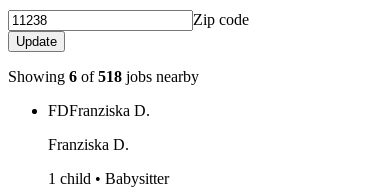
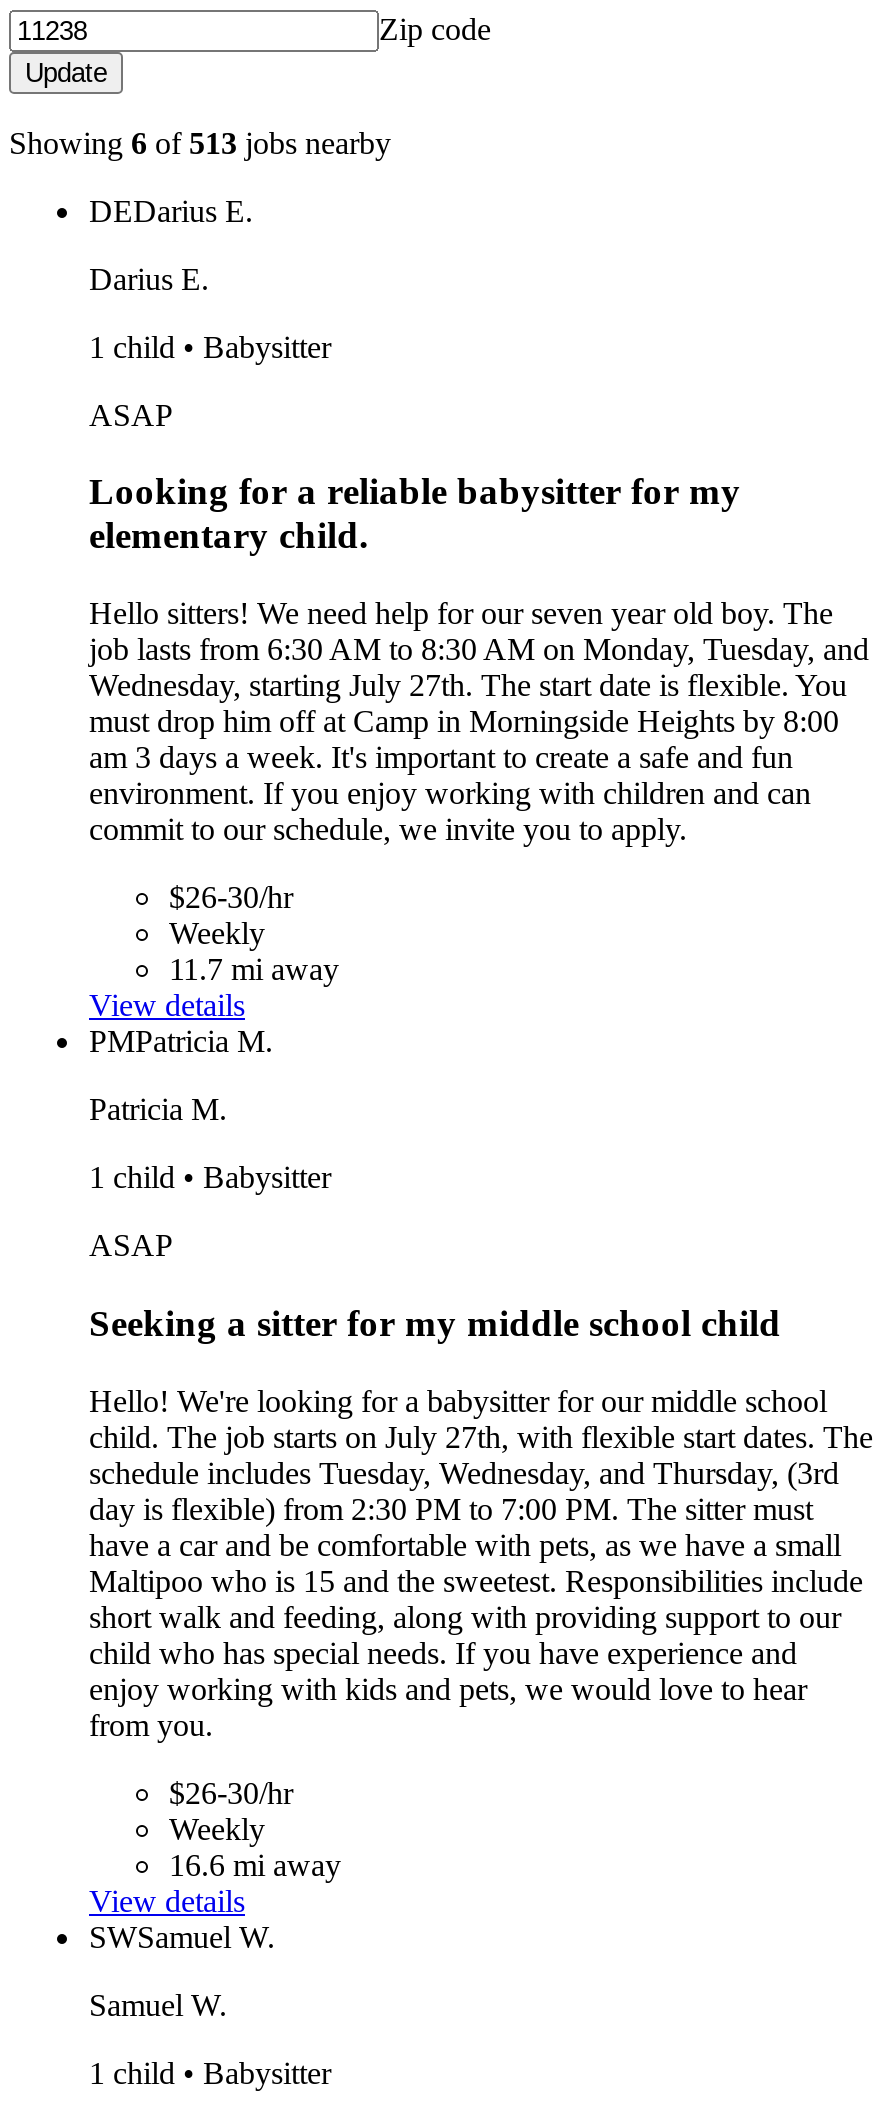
[8,68,199,153] Showing 6 of 518 jobs nearby | FDFranziska D. | Franziska D. -> [9,125,873,2021] Showing 6 of 513 jobs nearby | DEDarius E. | Darius E. | 1 child • Babysitter | ASAP | Looking for a reliable babysitter for my | elementary child. | Hello sitters! We need help for our seven year old boy. The | job lasts from 6:30 AM to 8:30 AM on Monday, Tuesday, and | Wednesday, starting July 27th. The start date is flexible. You | must drop him off at Camp in Morningside Heights by 8:00 | am 3 days a week. It's important to create a safe and fun | environment. If you enjoy working with children and can | commit to our schedule, we invite you to apply. | $26-30/hr | Weekly | 11.7 mi away | View details | PMPatricia M. | Patricia M. | 1 child • Babysitter | ASAP | Seeking a sitter for my middle school child | Hello! We're looking for a babysitter for our middle school | child. The job starts on July 27th, with flexible start dates. The | schedule includes Tuesday, Wednesday, and Thursday, (3rd | day is flexible) from 2:30 PM to 7:00 PM. The sitter must | have a car and be comfortable with pets, as we have a small | Maltipoo who is 15 and the sweetest. Responsibilities include | short walk and feeding, along with providing support to our | child who has special needs. If you have experience and | enjoy working with kids and pets, we would love to hear | from you. | $26-30/hr | Weekly | 16.6 mi away | View details | SWSamuel W. | Samuel W.

